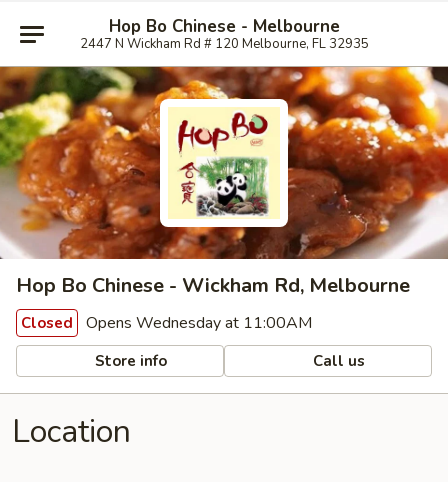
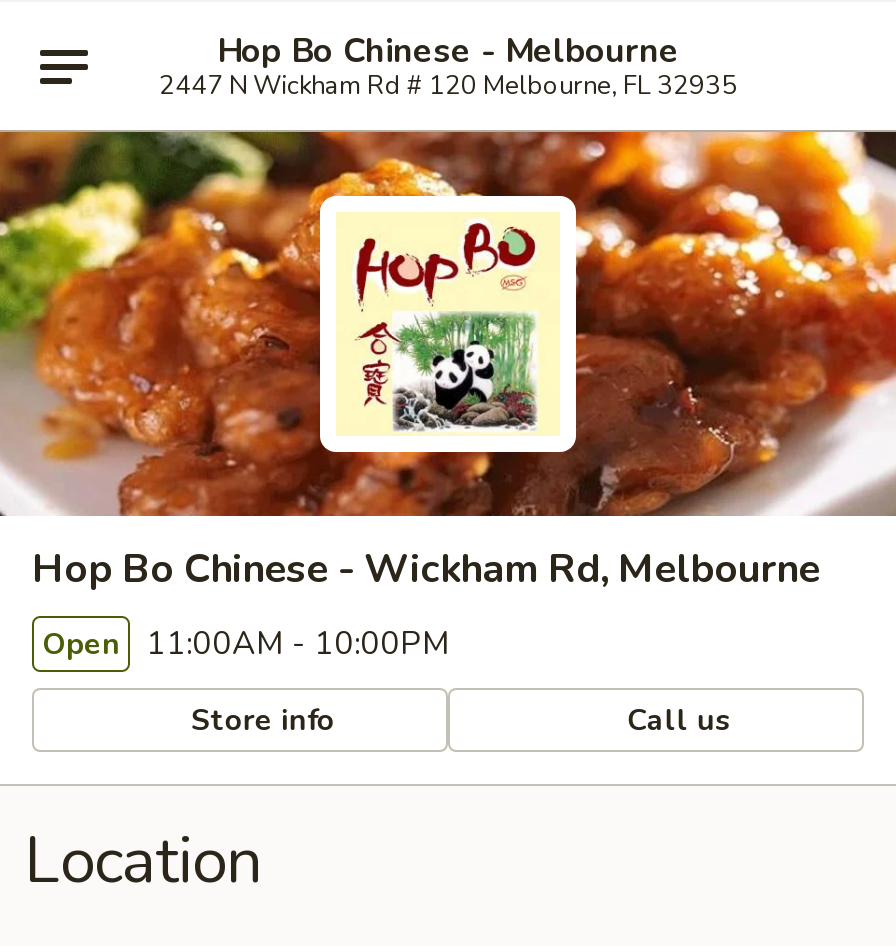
[21,312,312,334] Closed Opens Wednesday at 11:00AM -> [42,622,450,666] Open 11:00AM - 10:00PM

